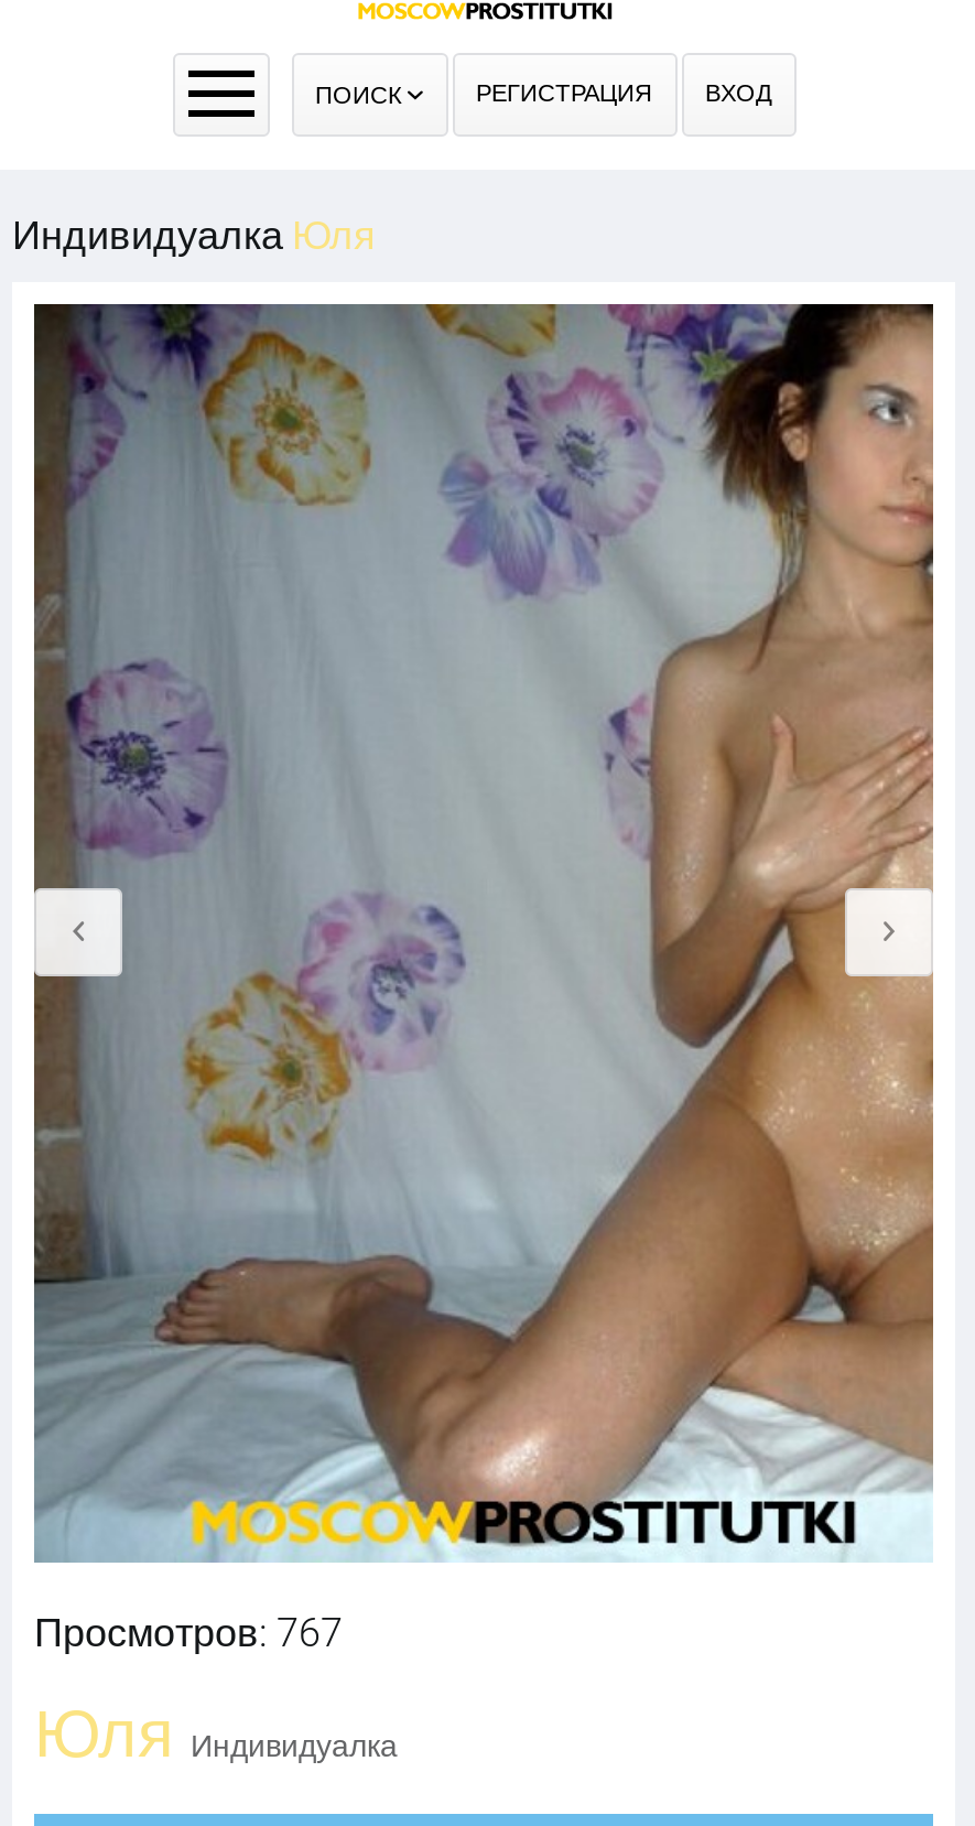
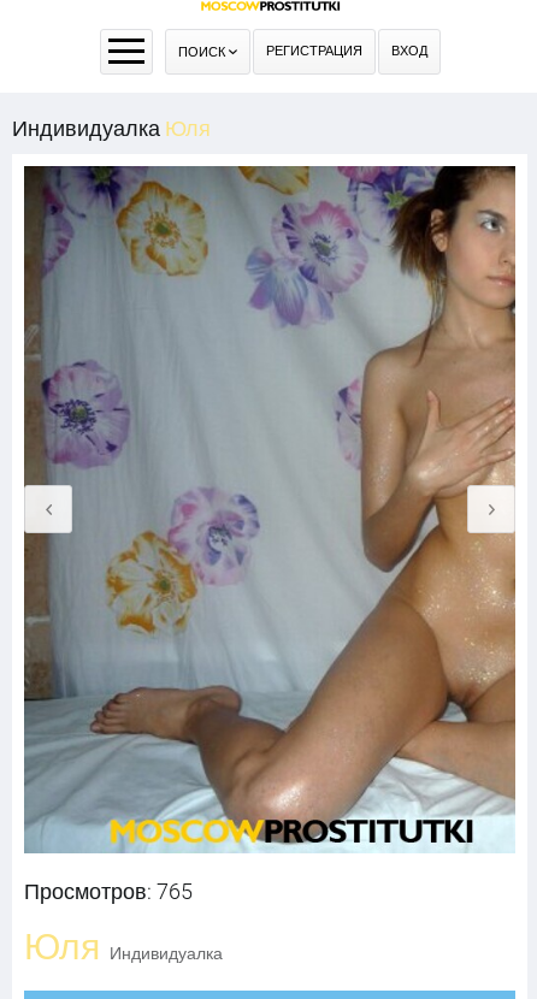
[34,1608,343,1655] Просмотров: 767 -> [24,878,193,904] Просмотров: 765

